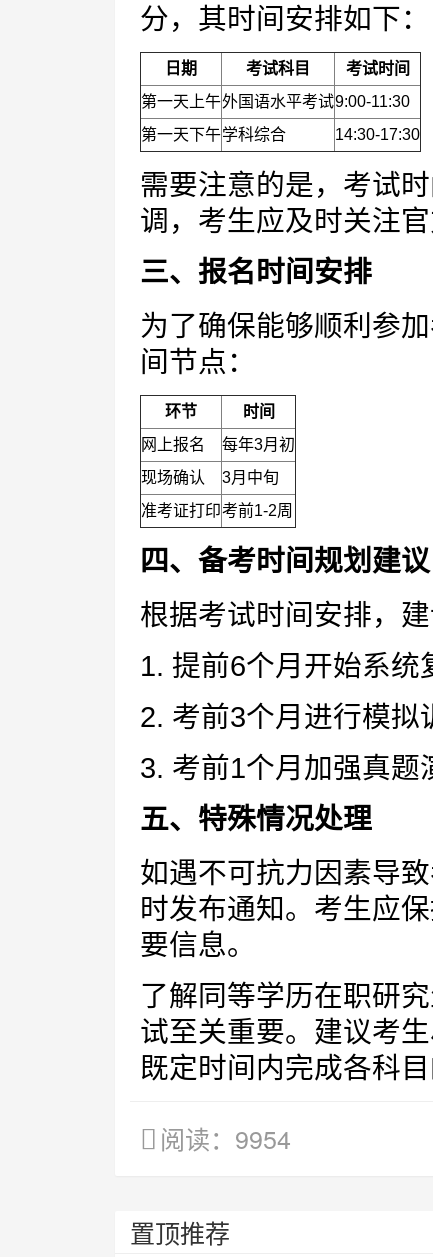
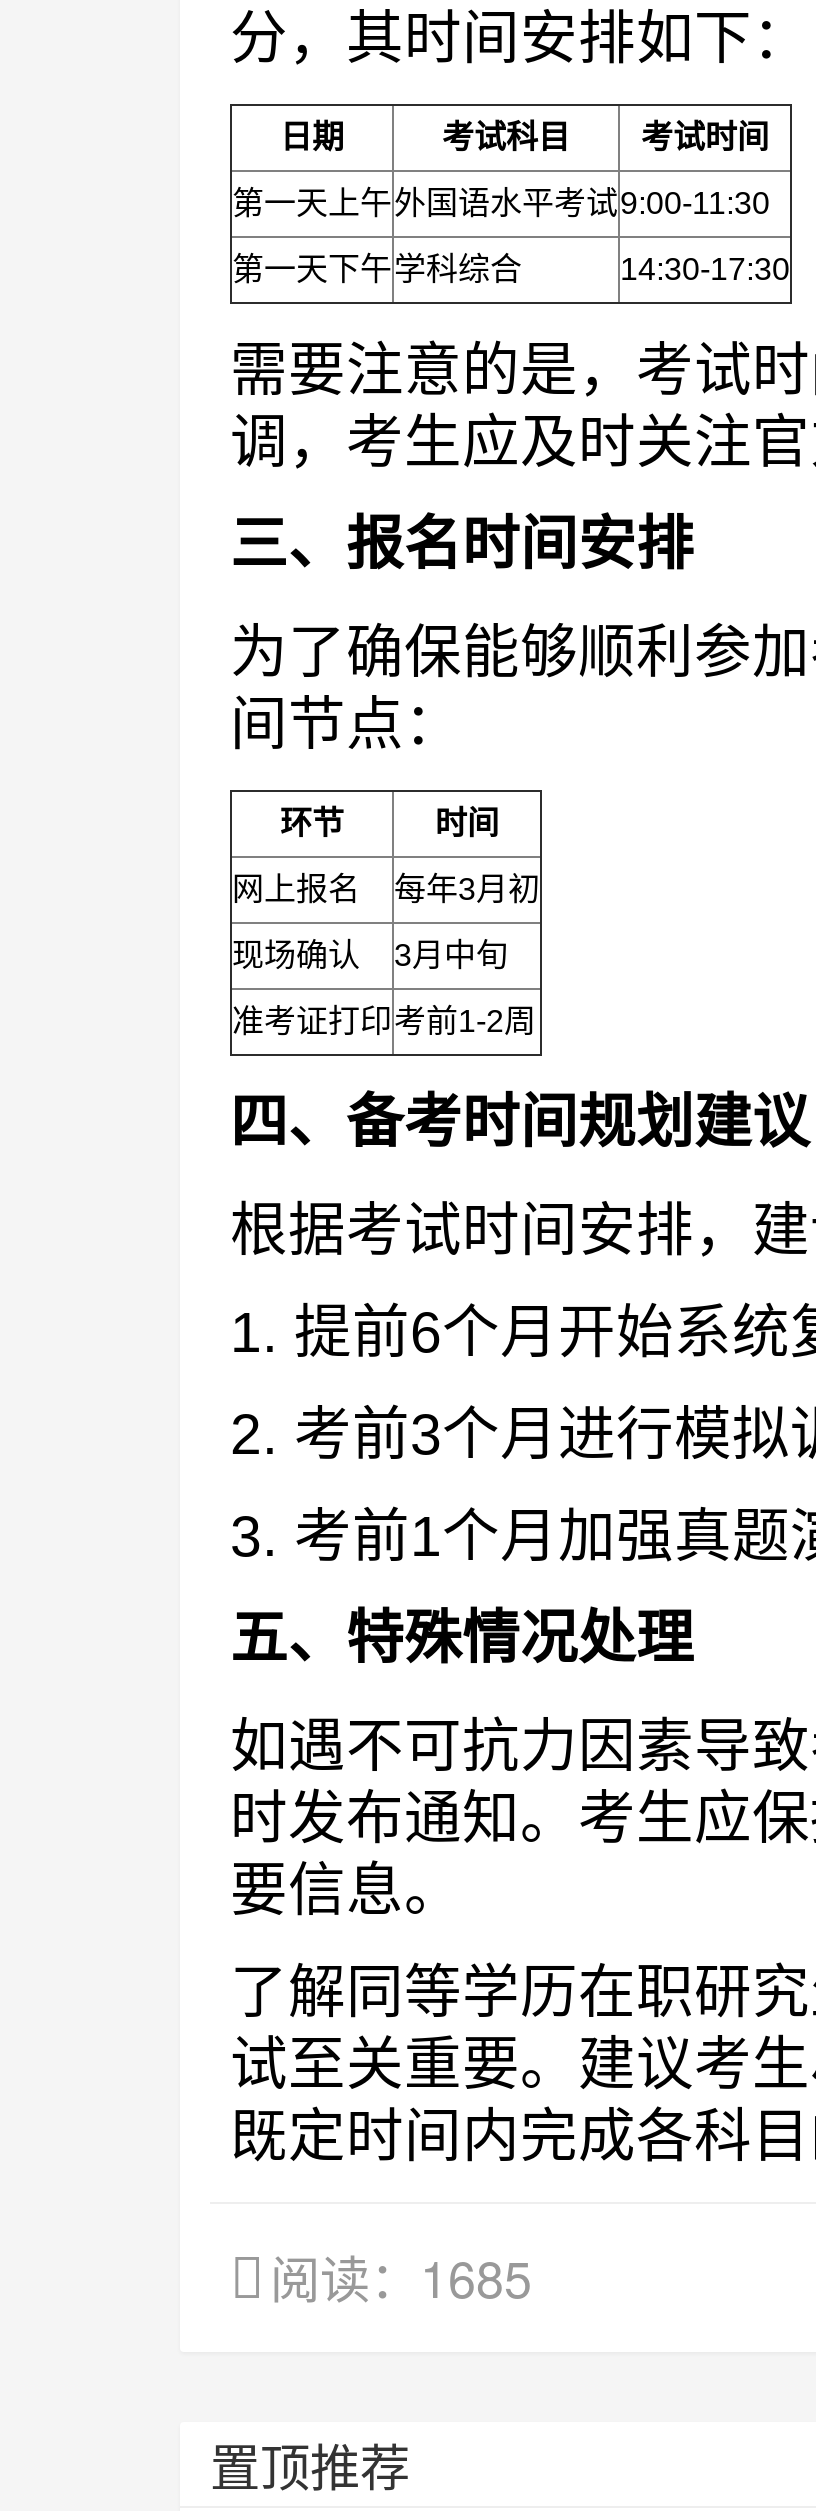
[160,1120,291,1156] 阅读：9954 -> [270,2240,532,2312] 阅读：1685

